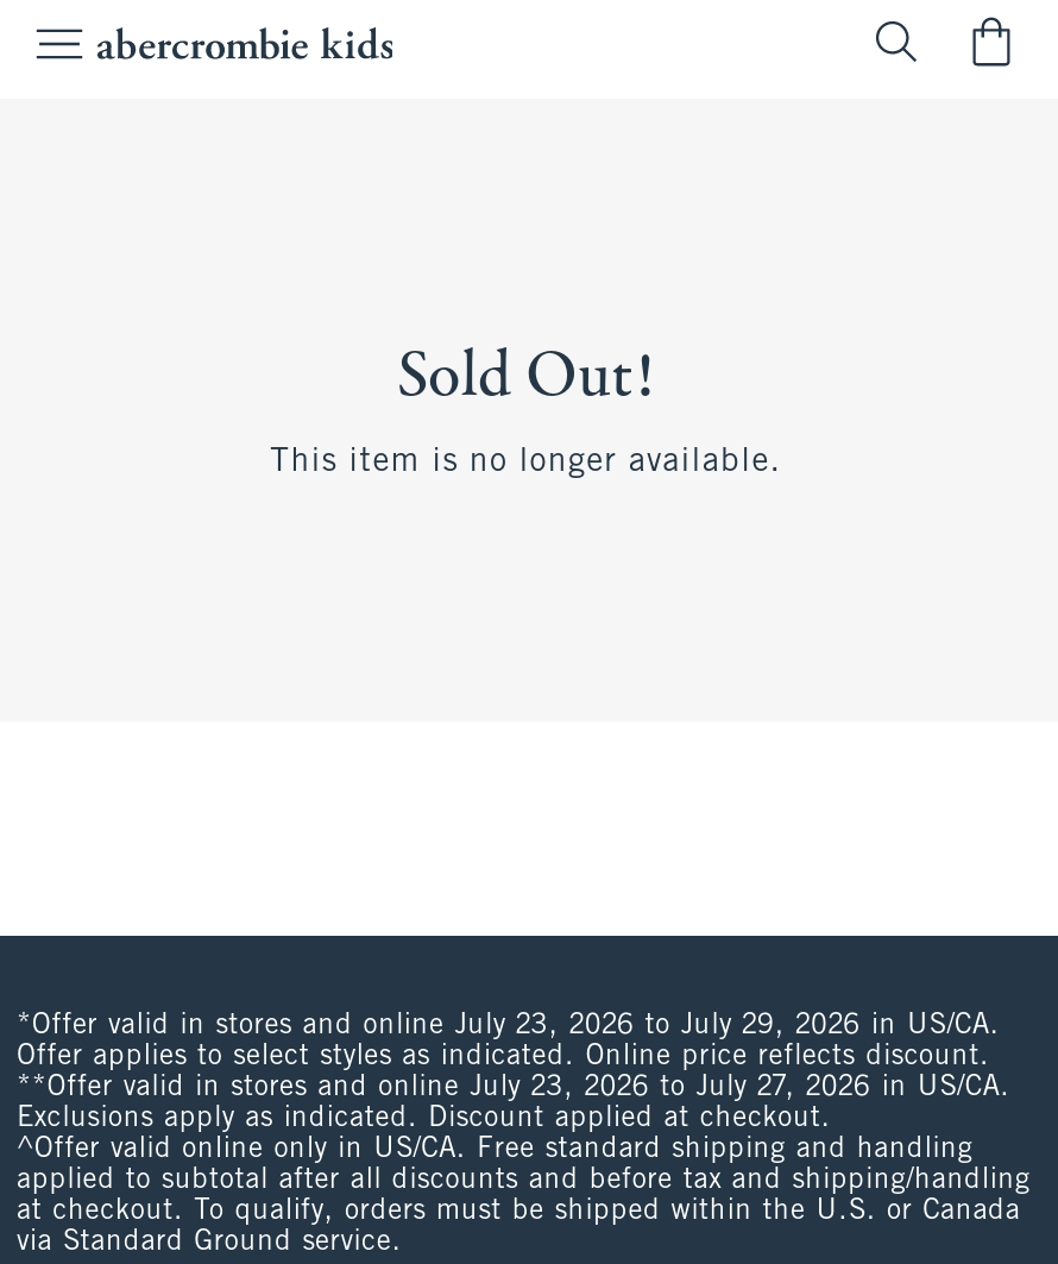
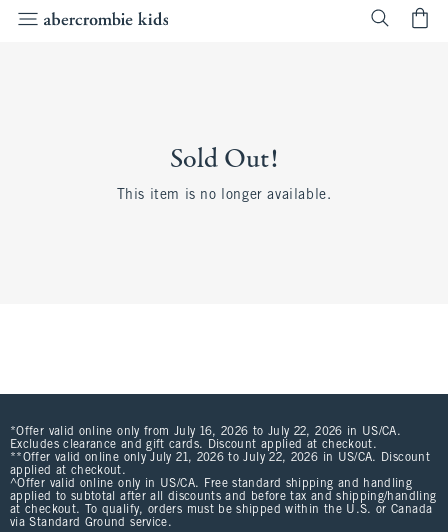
[17,1012,1010,1133] *Offer valid in stores and online July 23, 2026 to July 29, 2026 in US/CA. | Offer applies to select styles as indicated. Online price reflects discount. | **Offer valid in stores and online July 23, 2026 to July 27, 2026 in US/CA. | Exclusions apply as indicated. Discount applied at checkout. -> [10,426,430,477] *Offer valid online only from July 16, 2026 to July 22, 2026 in US/CA. | Excludes clearance and gift cards. Discount applied at checkout. | **Offer valid online only July 21, 2026 to July 22, 2026 in US/CA. Discount | applied at checkout.

